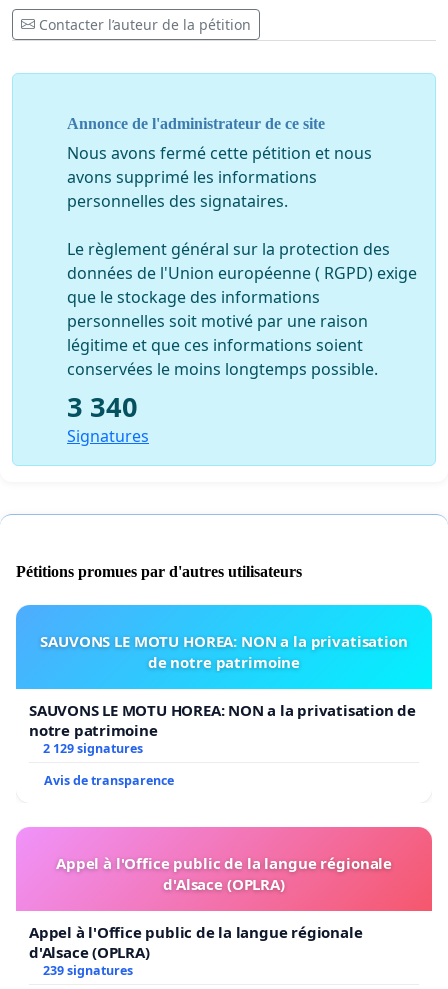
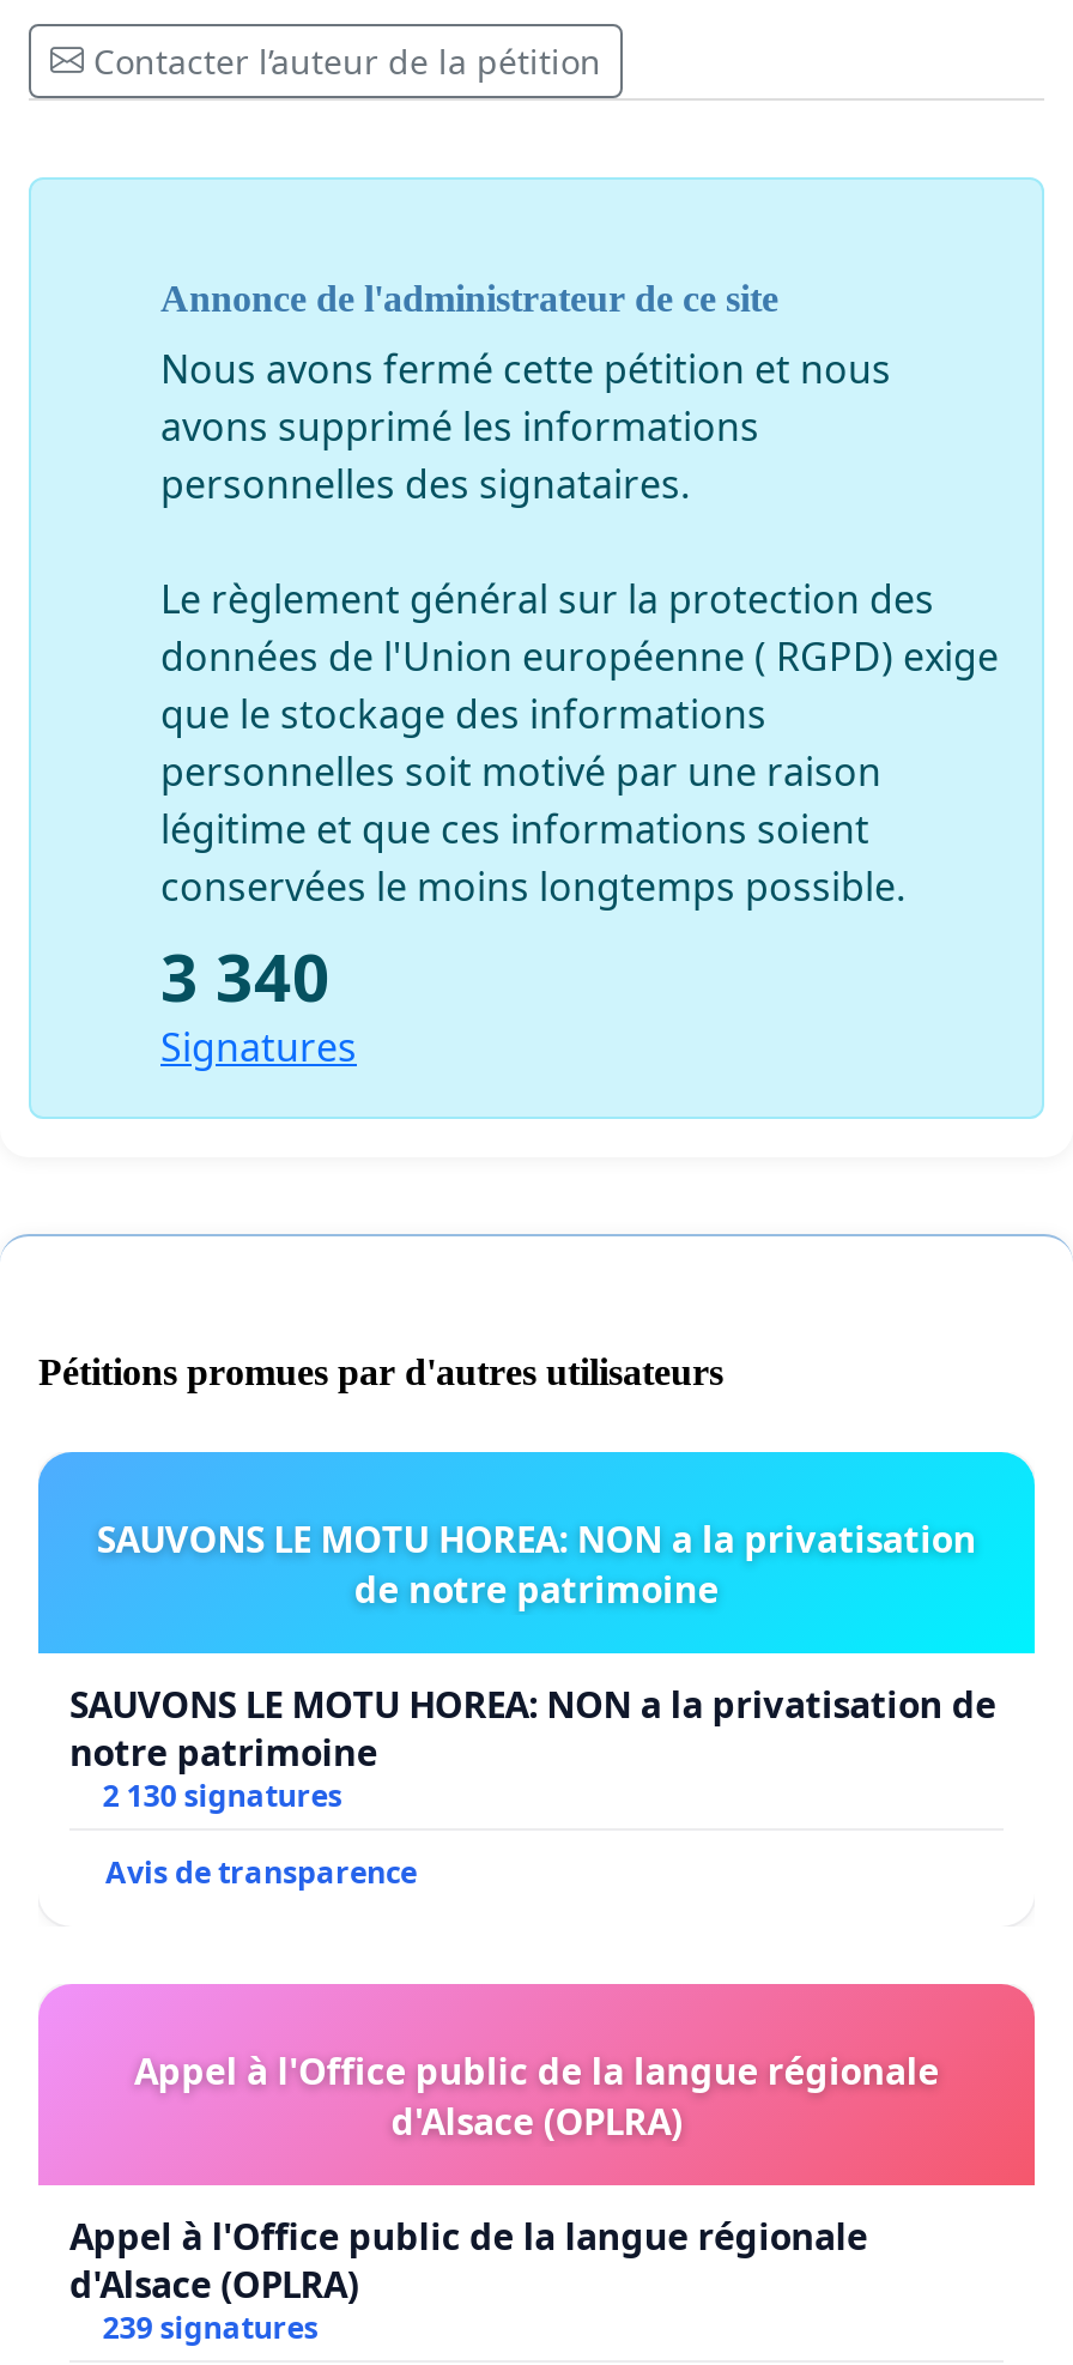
[43,740,143,757] 2 129 signatures -> [103,1776,342,1816] 2 130 signatures

